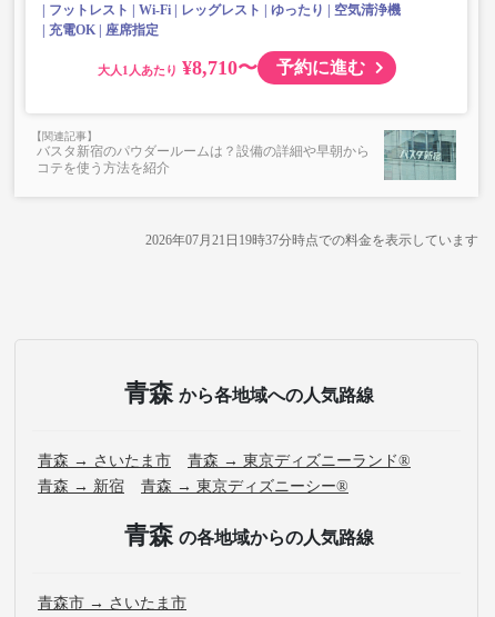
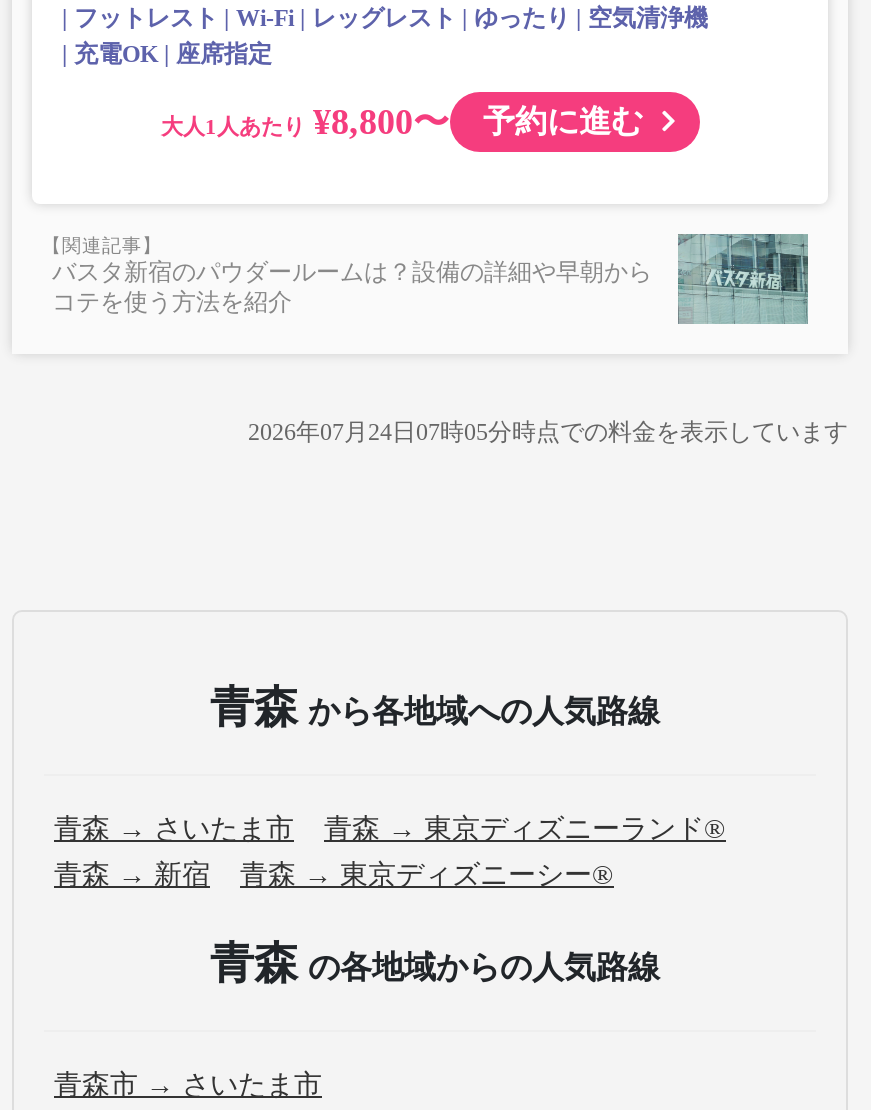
[181,56,365,78] ¥8,710〜 予約に進む -> [313,101,643,141] ¥8,800〜 予約に進む
[145,232,478,248] 2026年07月21日19時37分時点での料金を表示しています -> [248,418,848,446] 2026年07月24日07時05分時点での料金を表示しています

